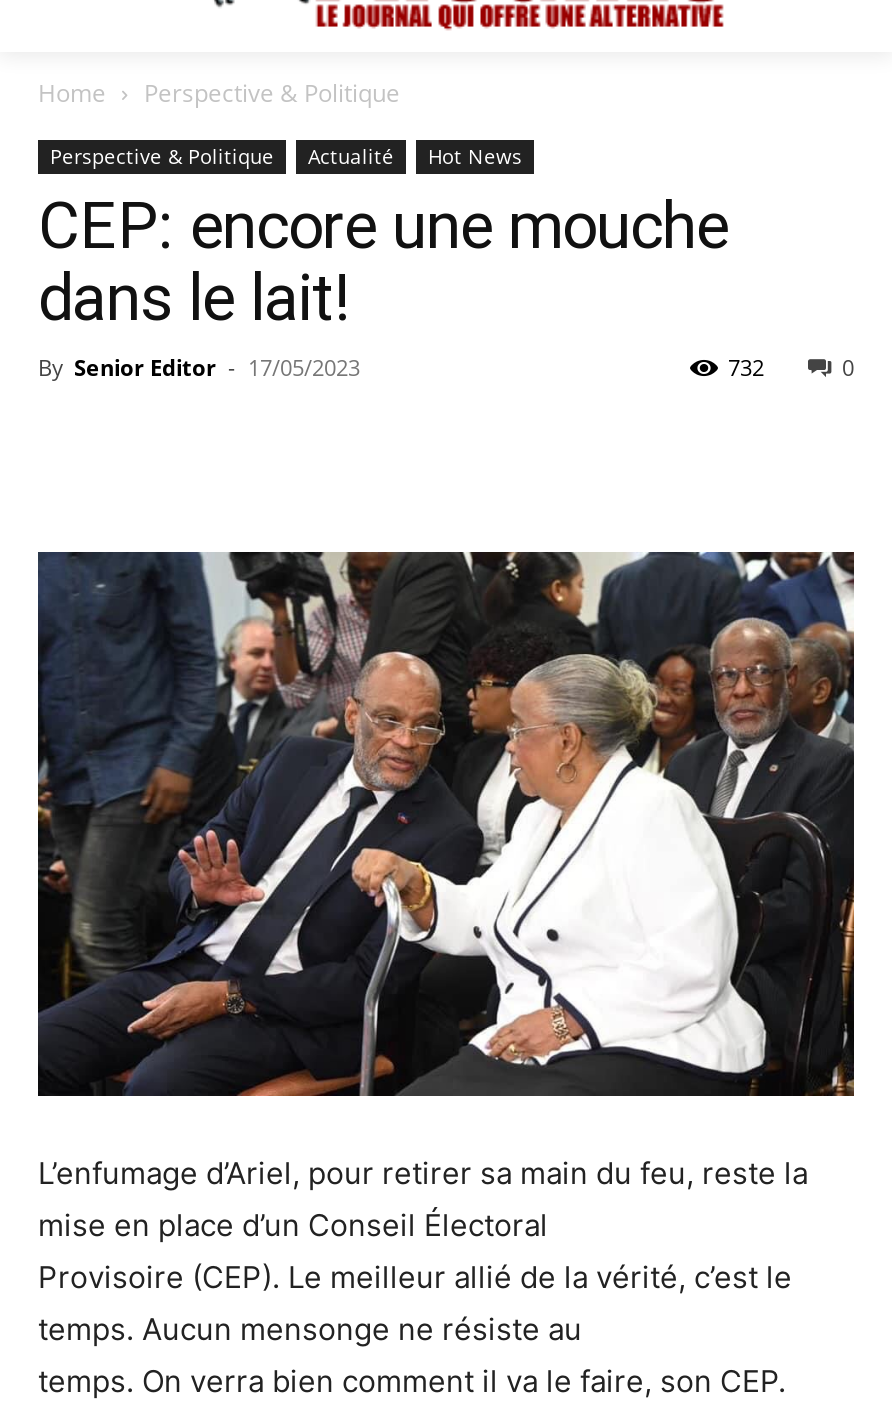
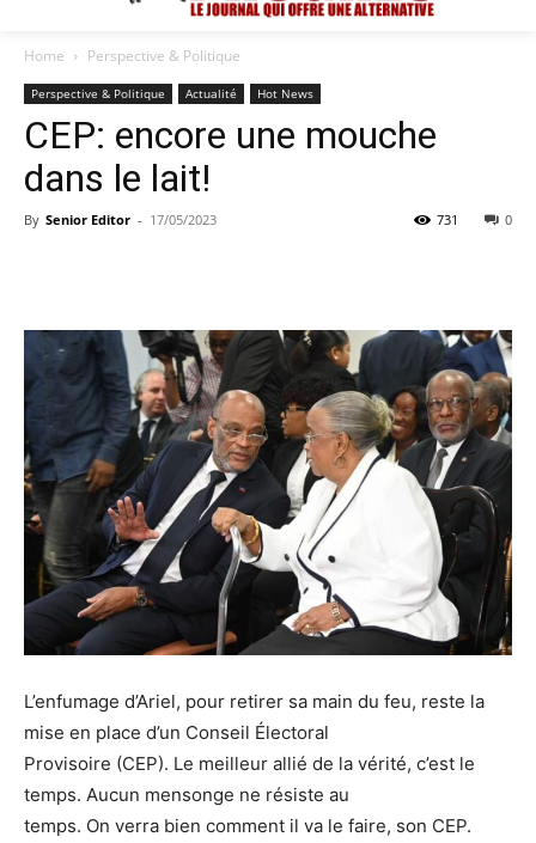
[728,352,764,382] 732 -> [437,210,458,228] 731

